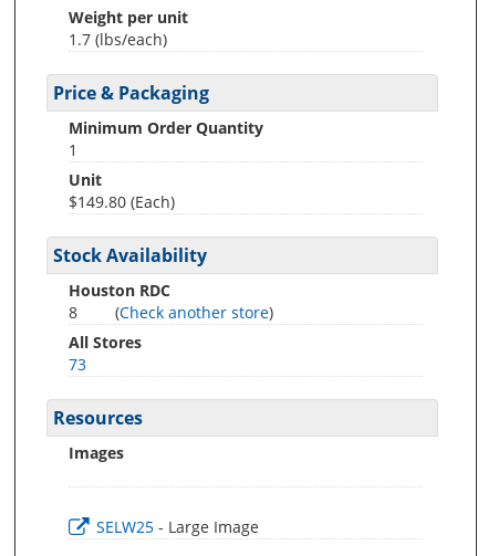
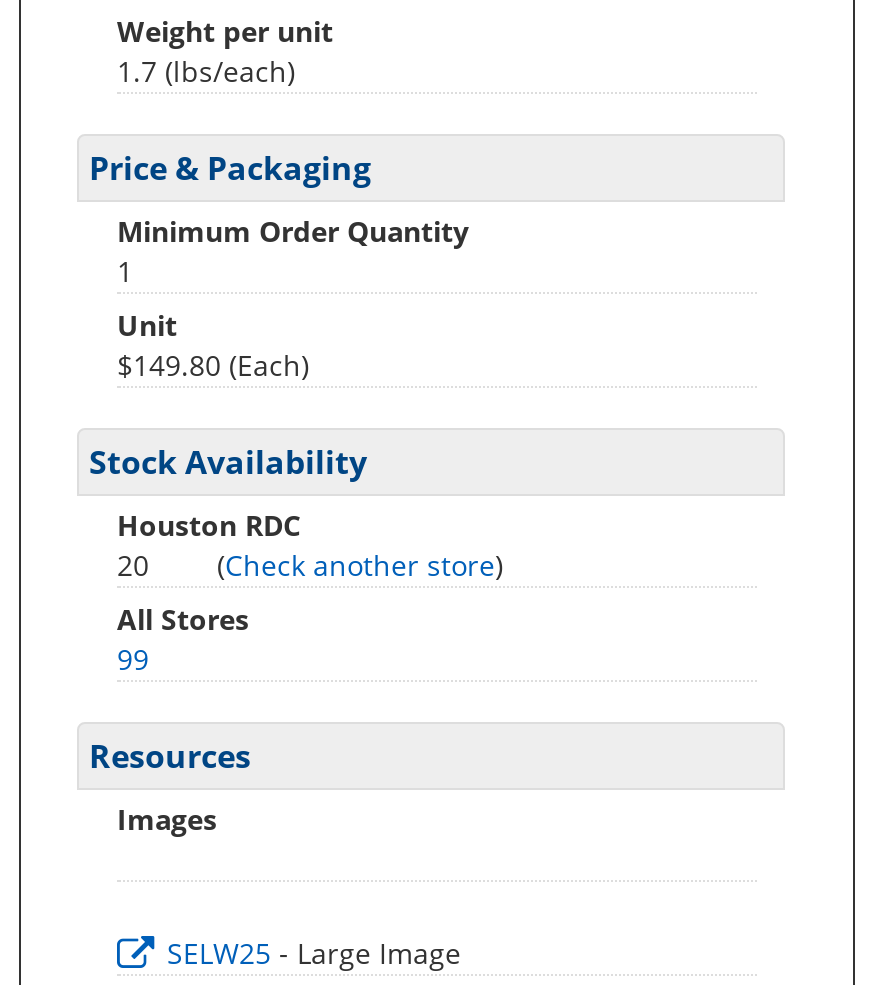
[69,302,273,323] 8 (Check another store) -> [117,546,503,584] 20 (Check another store)
[69,354,86,375] 73 -> [117,640,149,678] 99

